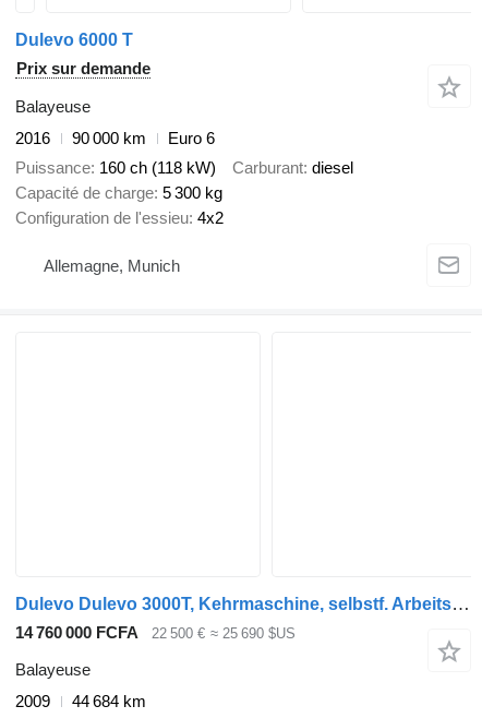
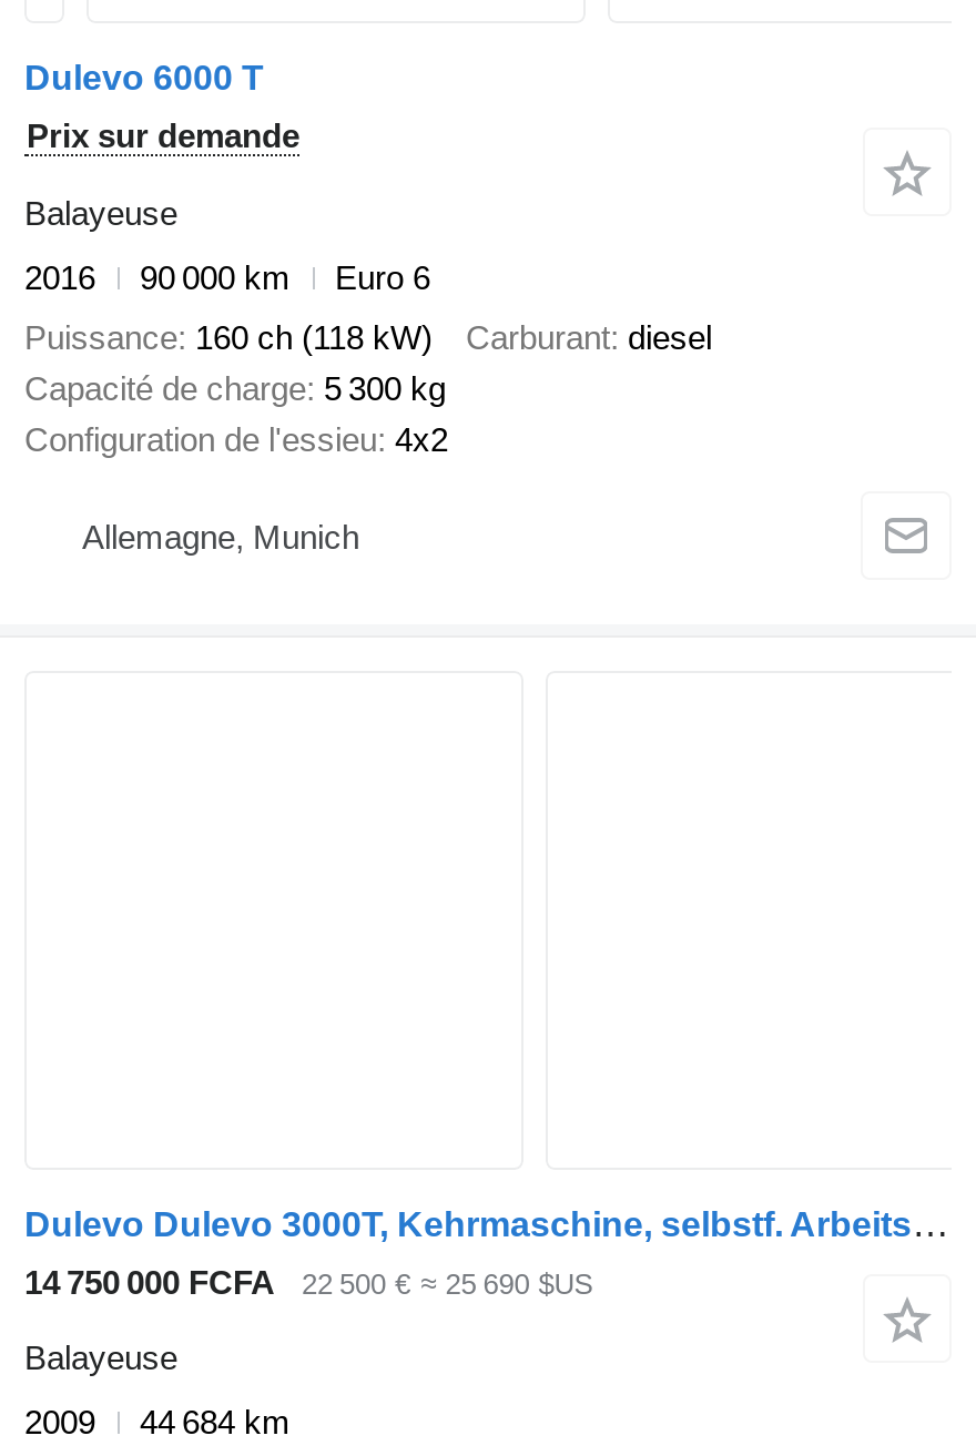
[15,623,138,641] 14 760 000 FCFA -> [24,1262,275,1300] 14 750 000 FCFA

